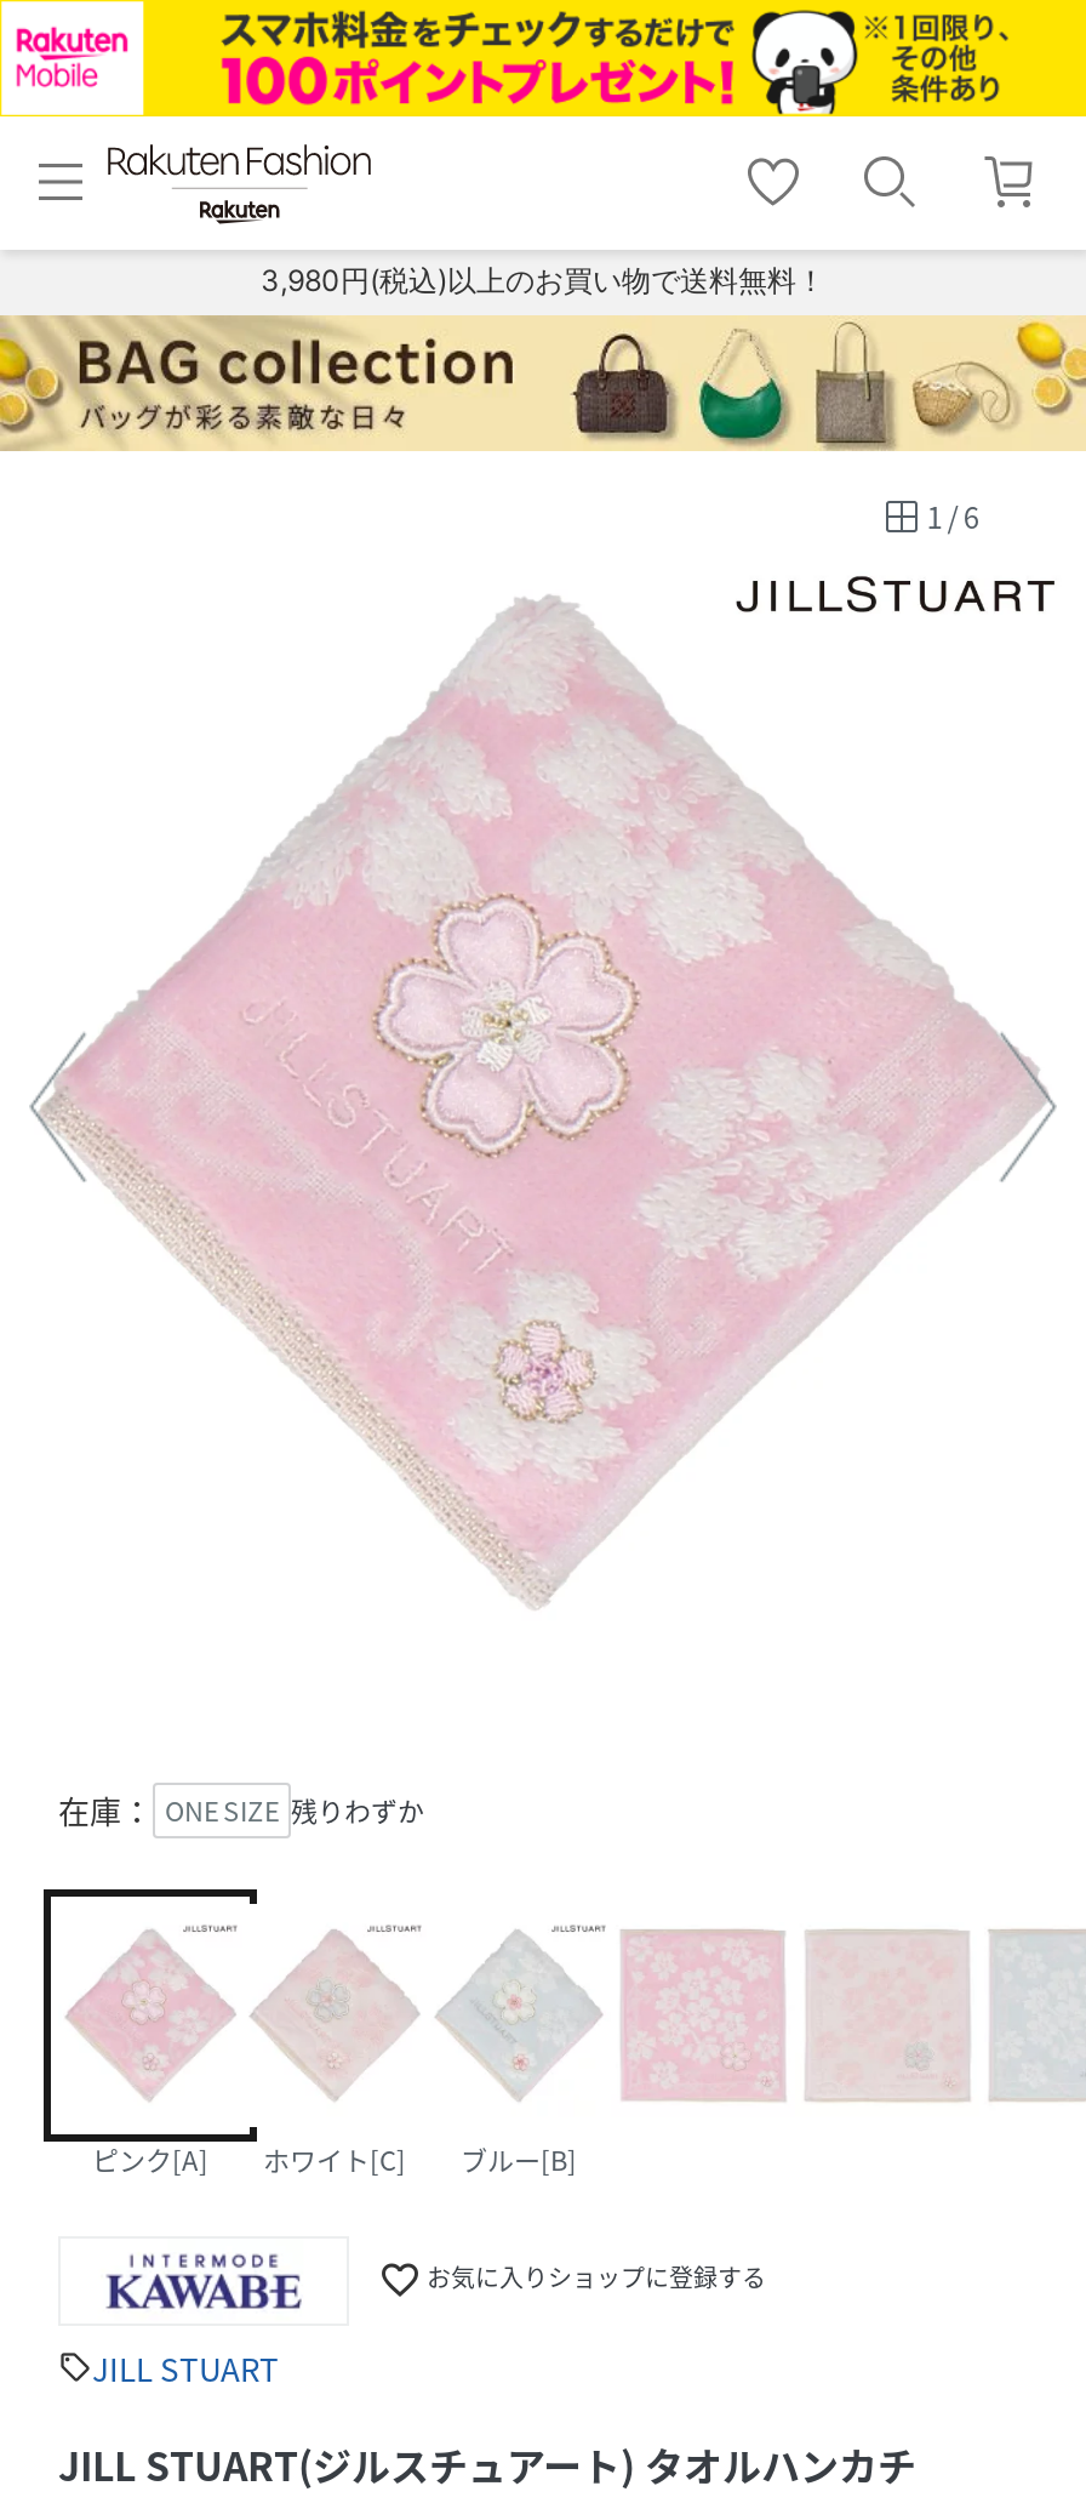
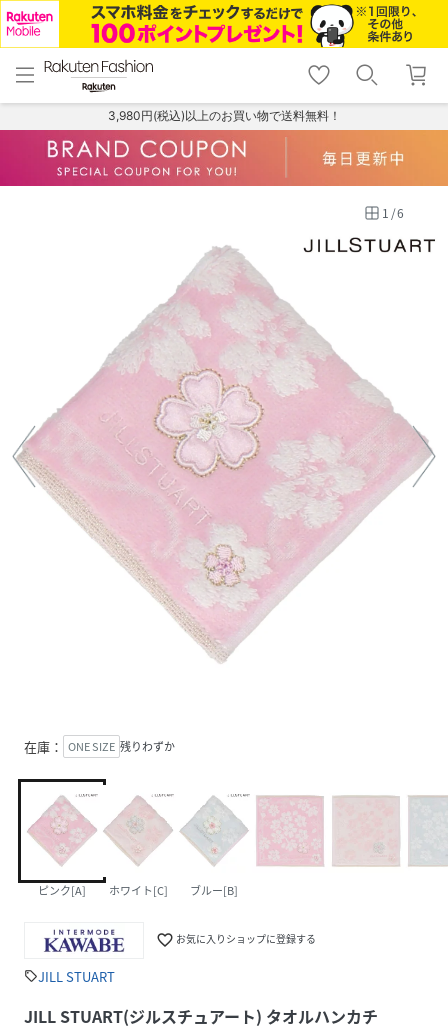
[7,315,1079,451] [image] -> [3,129,445,187] [image]

